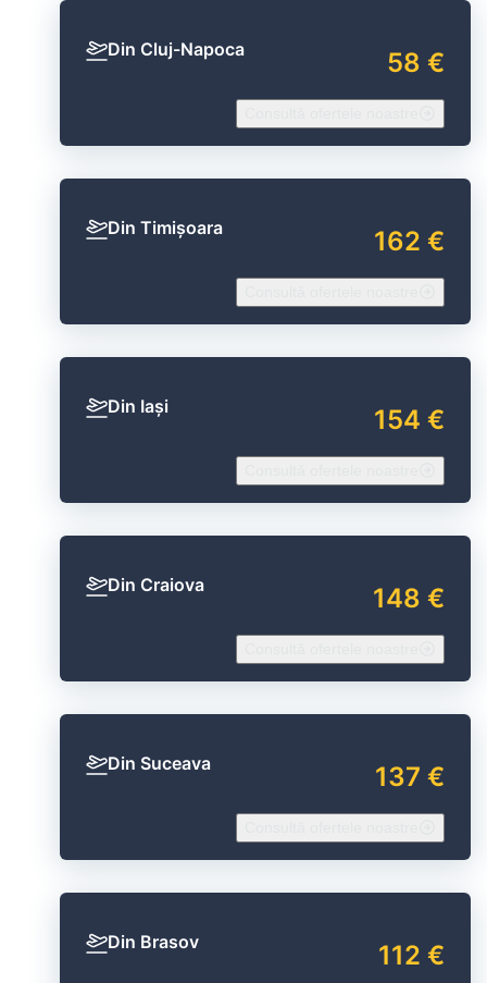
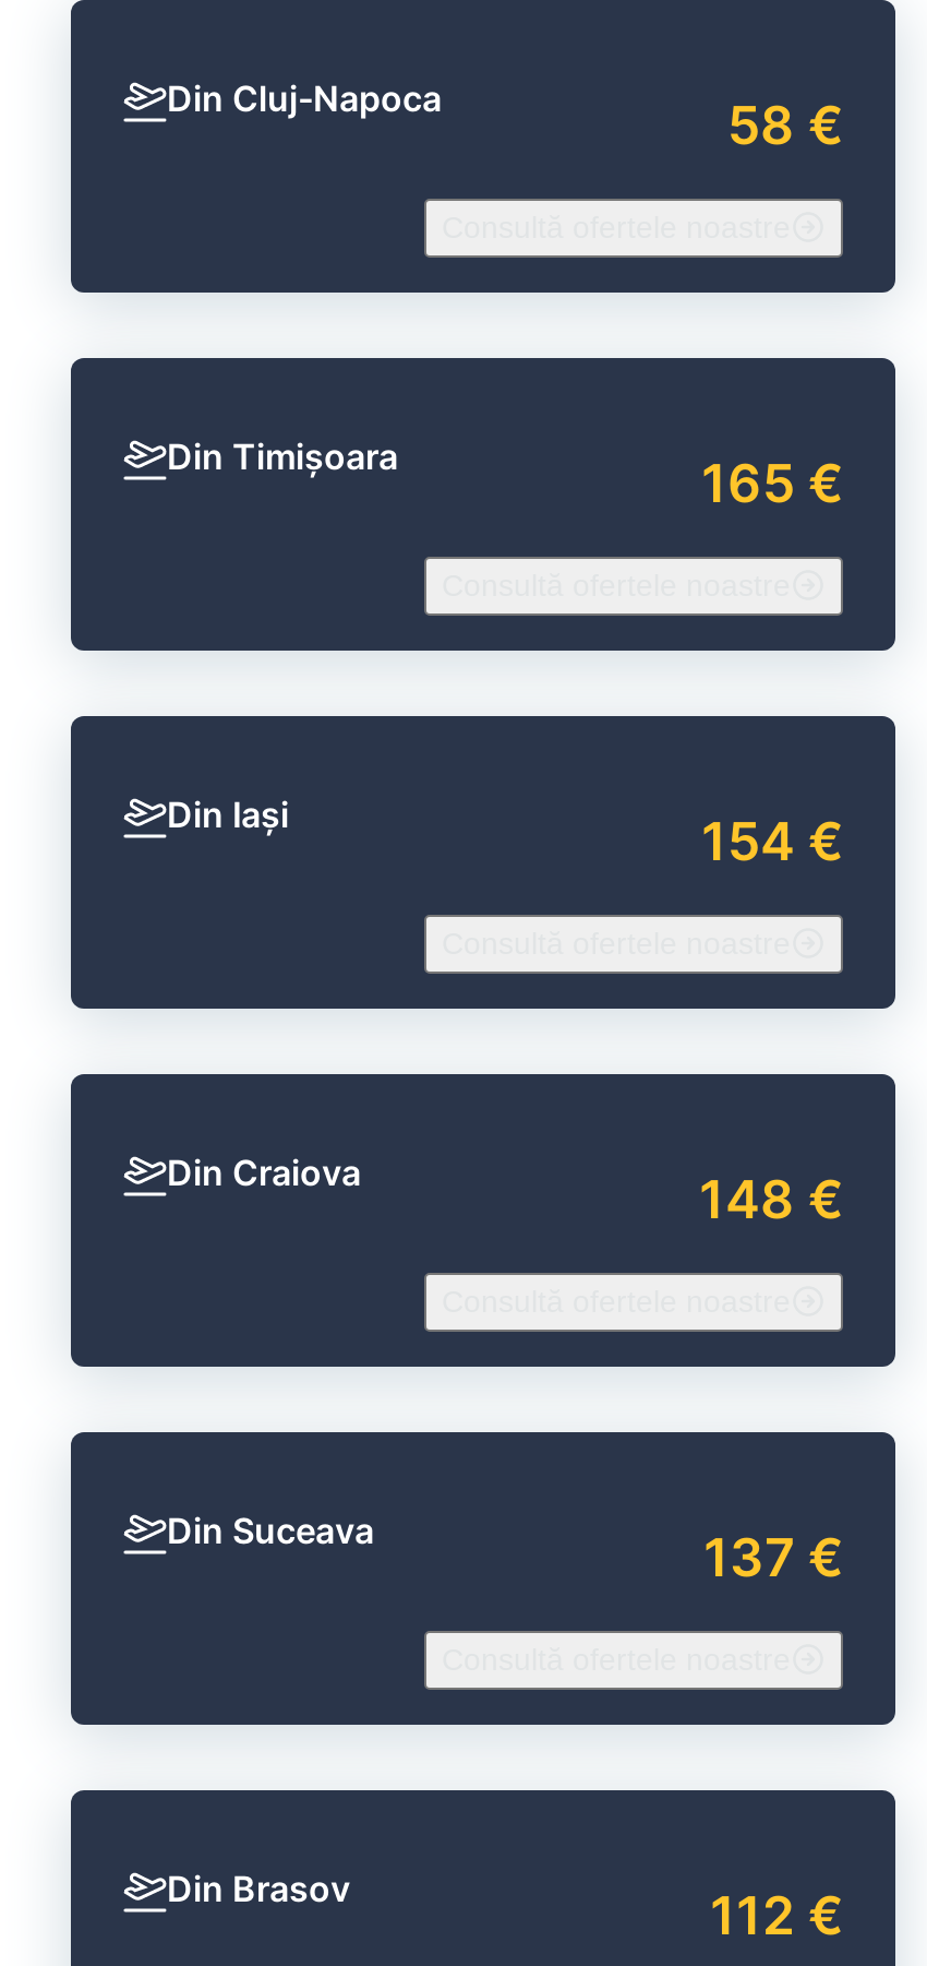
[374,225,445,256] 162 € -> [701,451,843,514] 165 €

